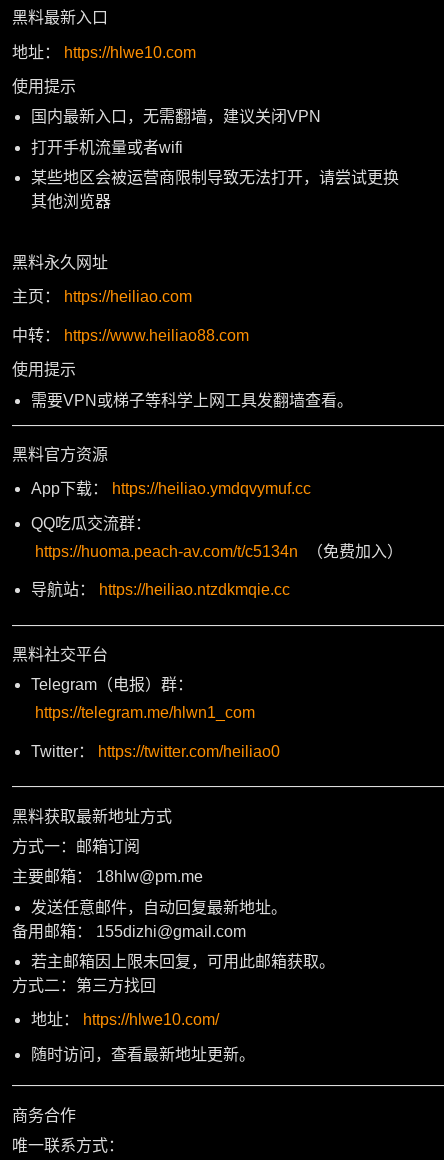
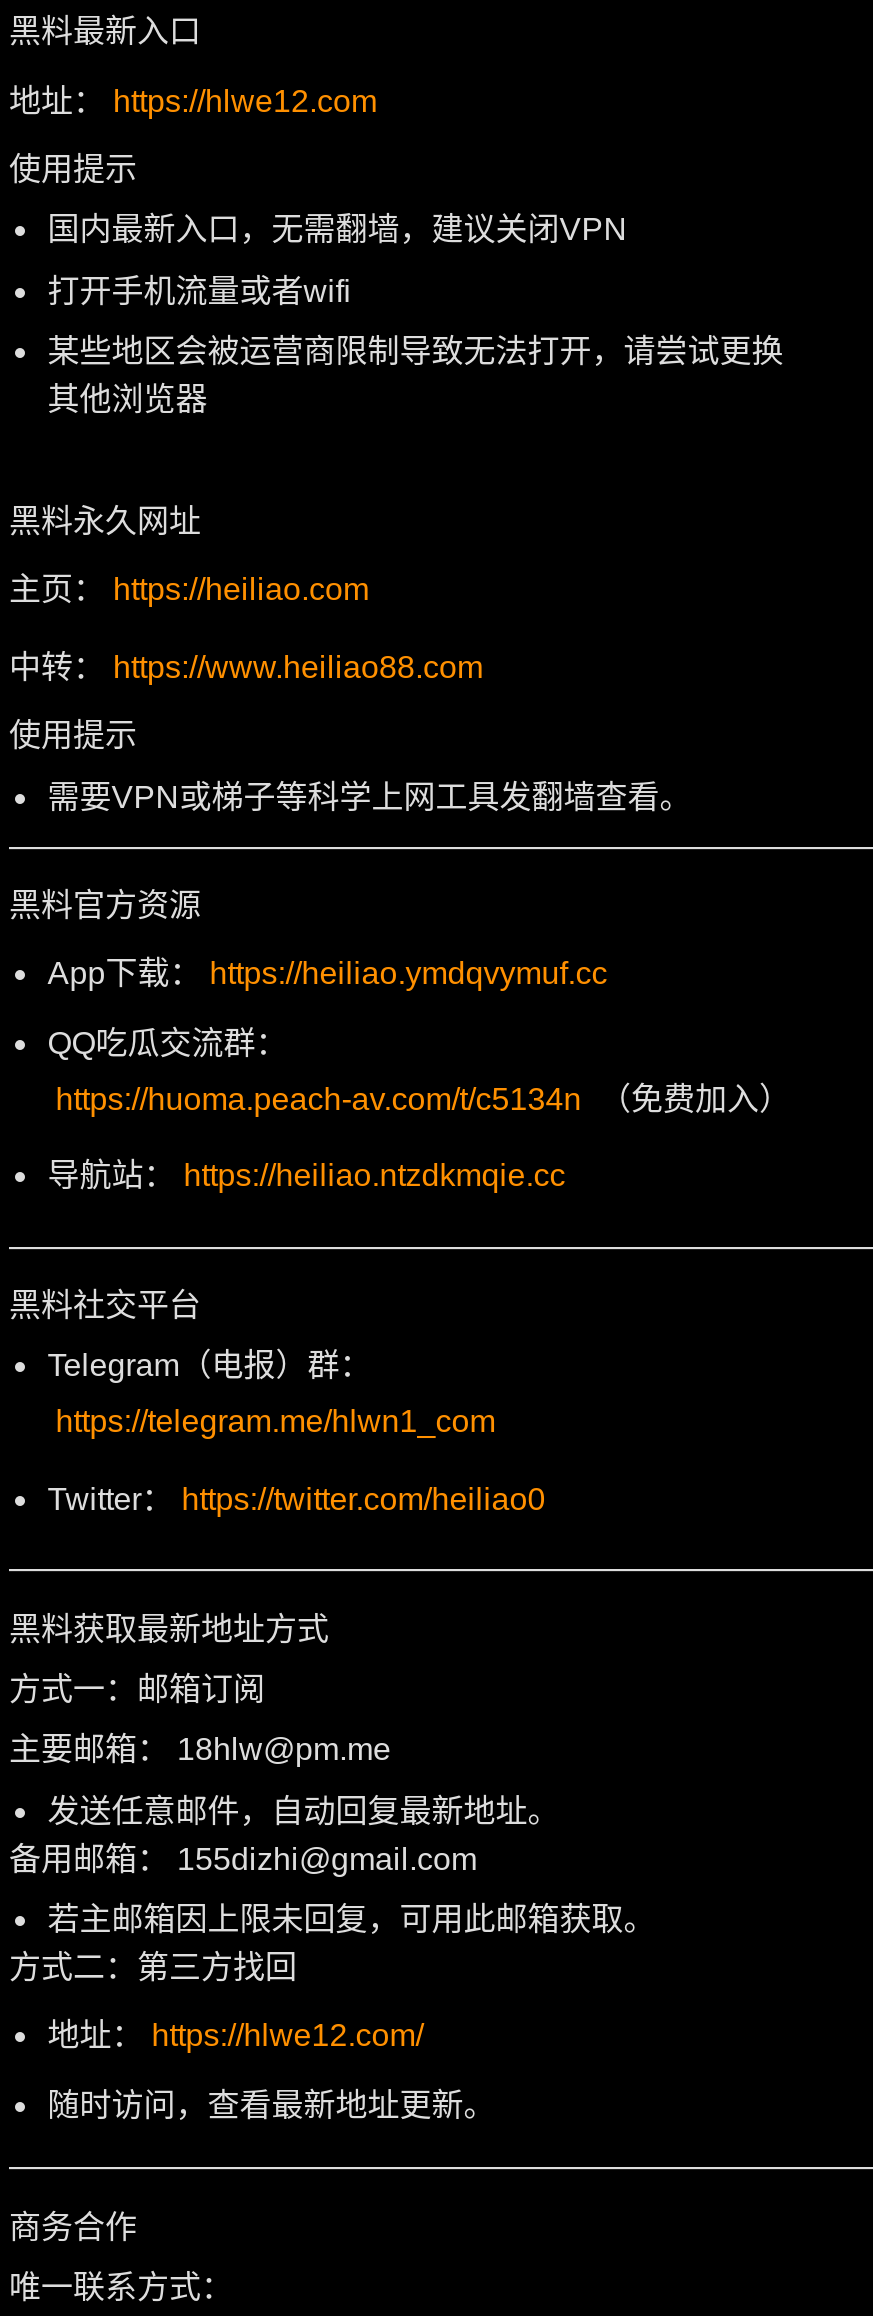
[12,44,196,61] 地址： https://hlwe10.com -> [9,83,377,117] 地址： https://hlwe12.com
[31,1011,219,1028] 地址： https://hlwe10.com/ -> [47,2019,423,2053] 地址： https://hlwe12.com/

